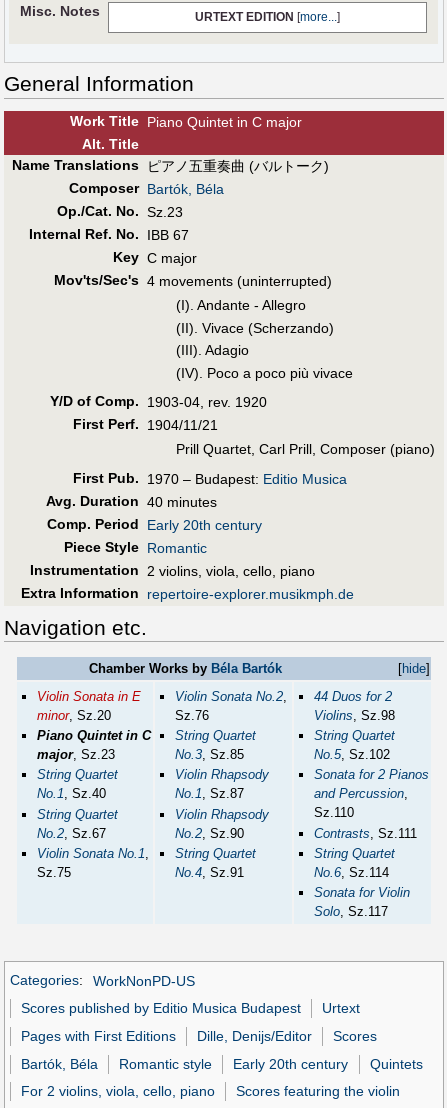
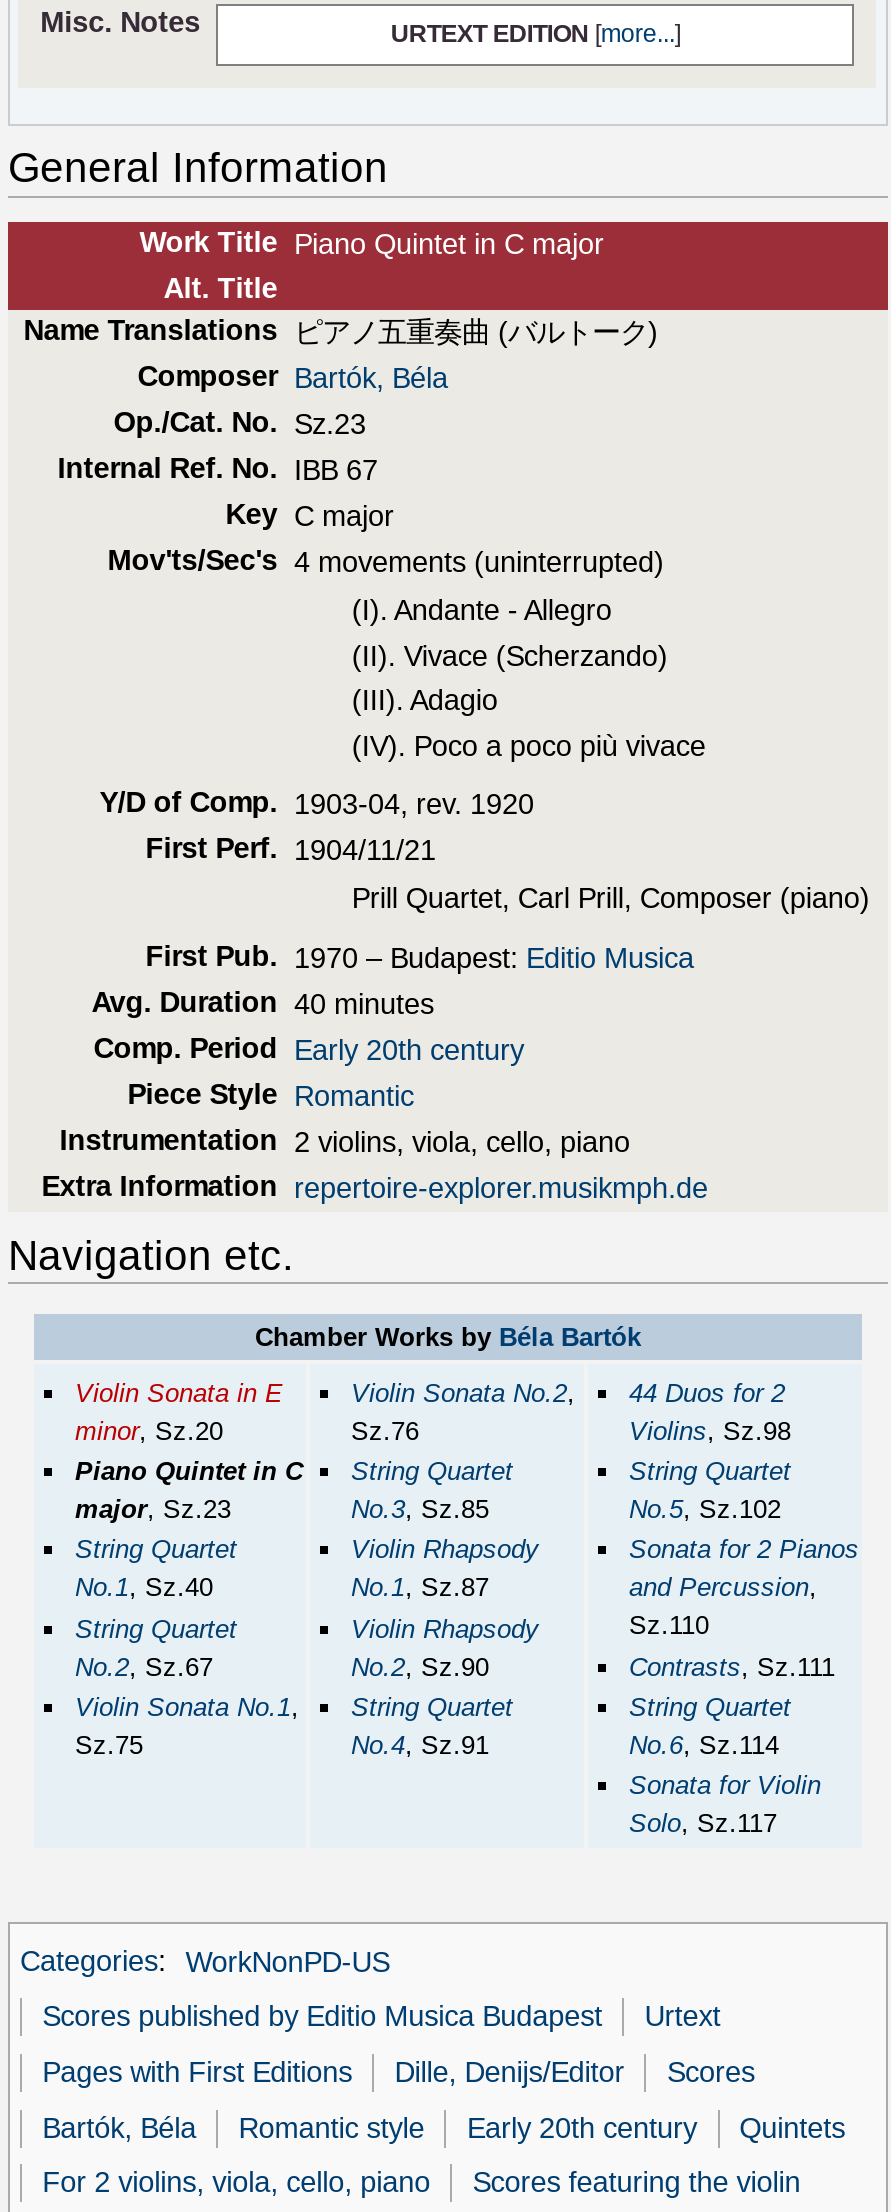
[398,661,430,676] [hide] -> none

